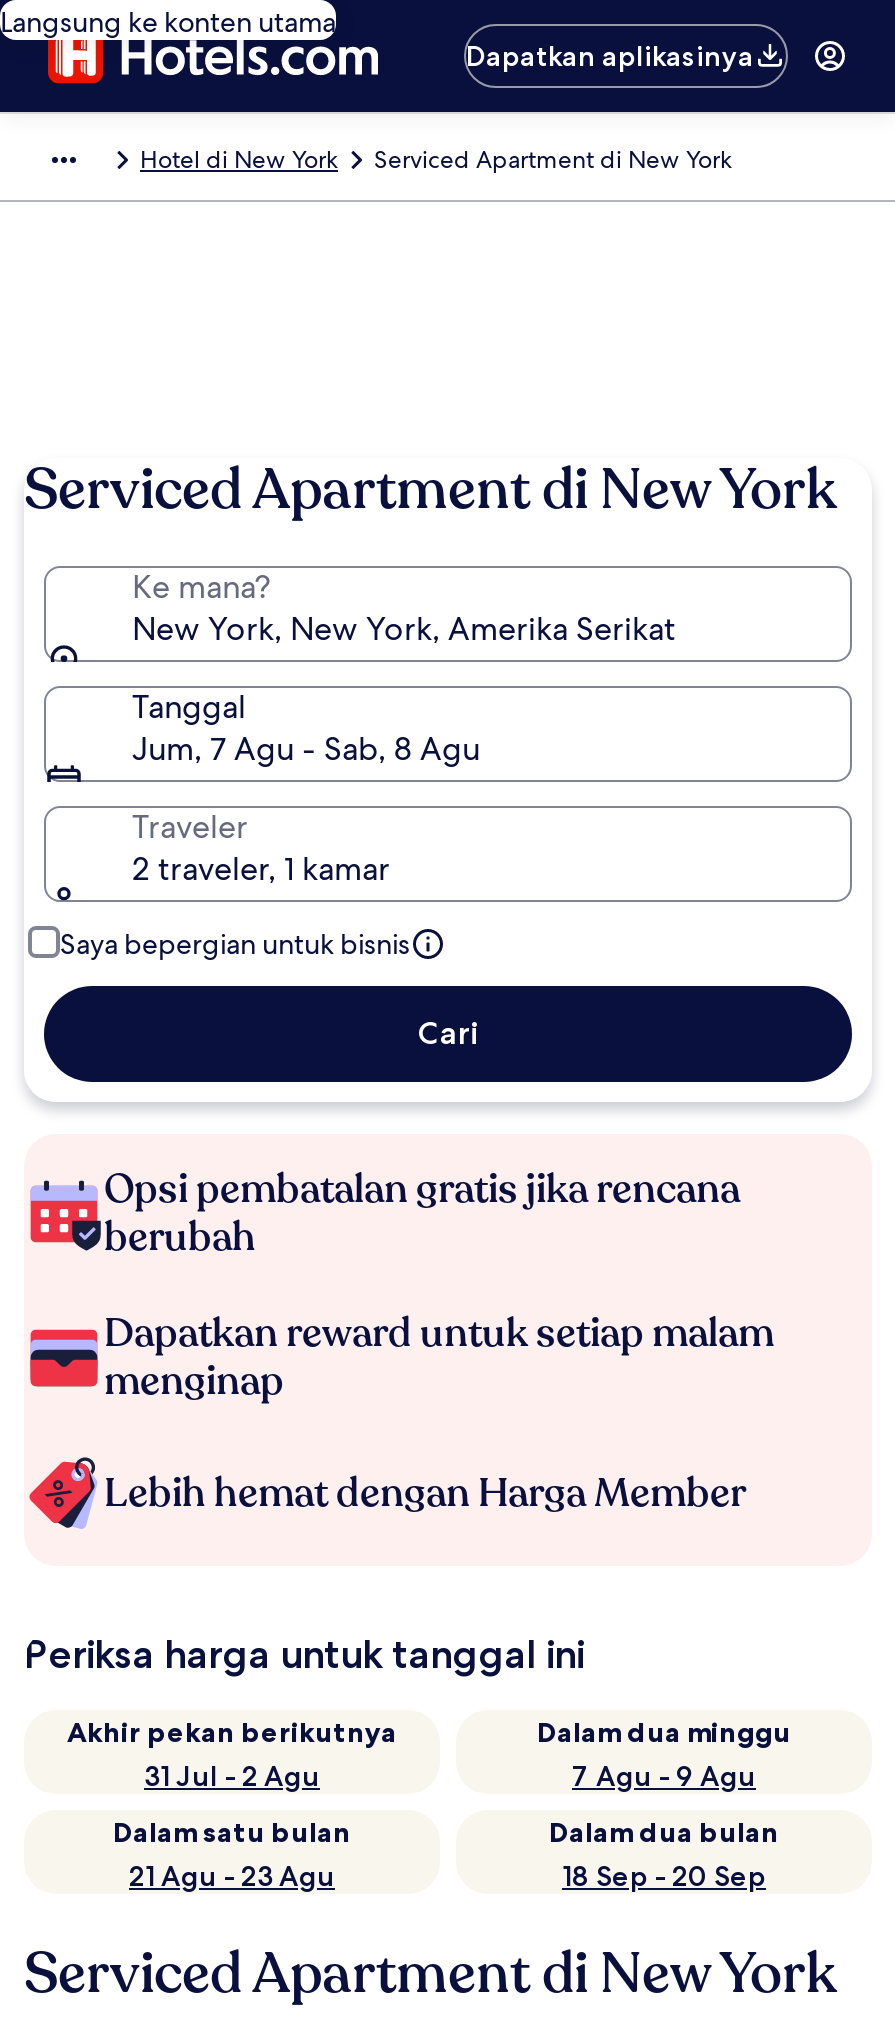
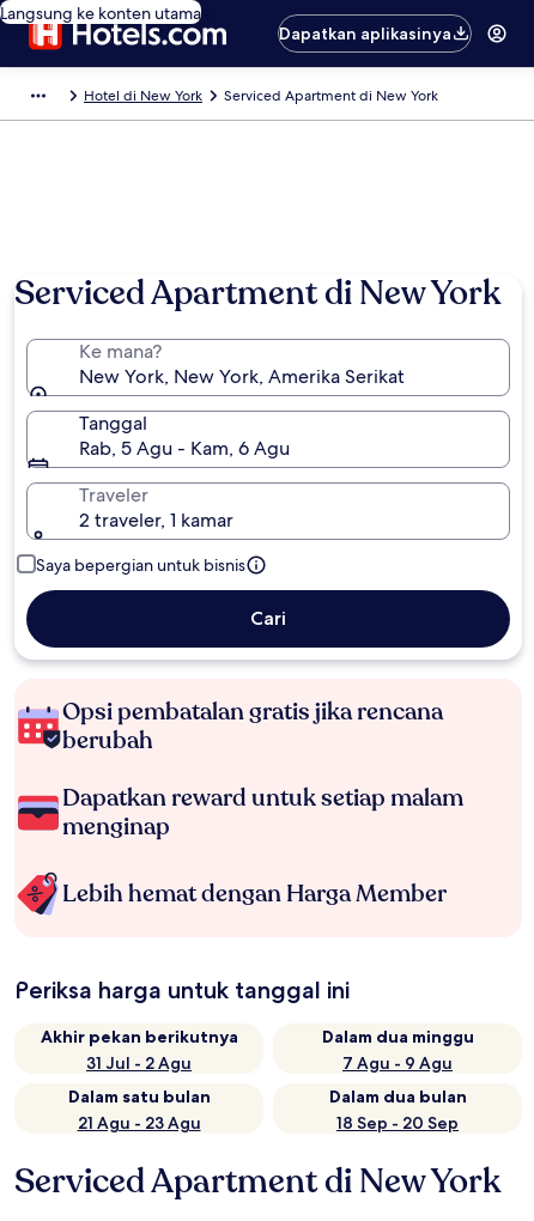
[132,728,480,770] Jum, 7 Agu - Sab, 8 Agu -> [79,436,290,461] Rab, 5 Agu - Kam, 6 Agu

